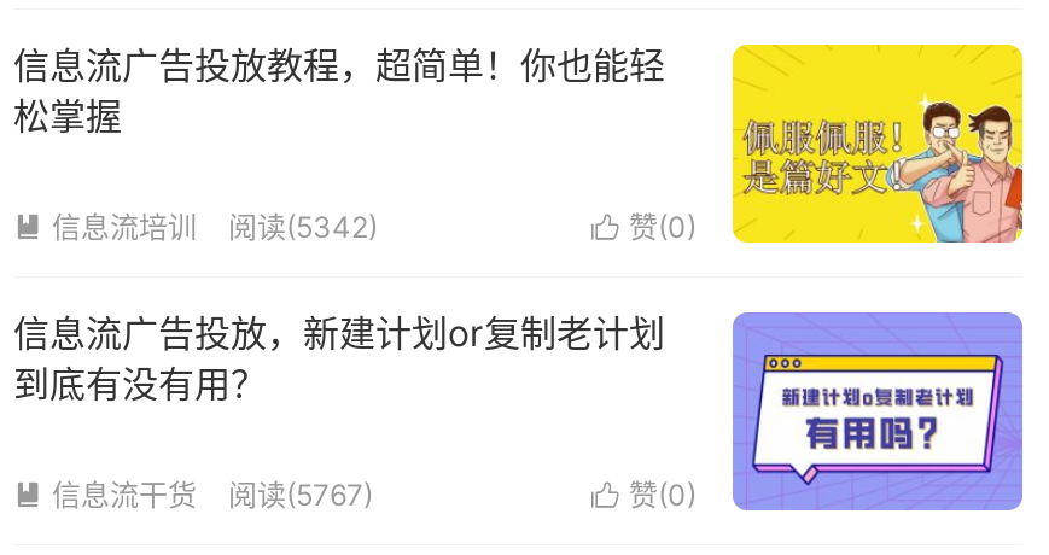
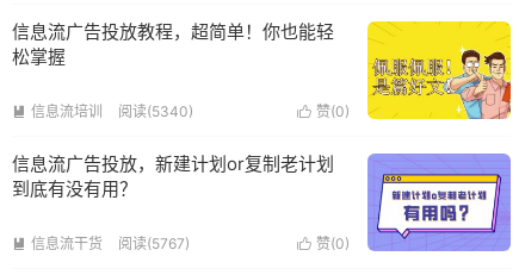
[228,209,378,245] 阅读(5342) -> [118,102,193,120] 阅读(5340)

